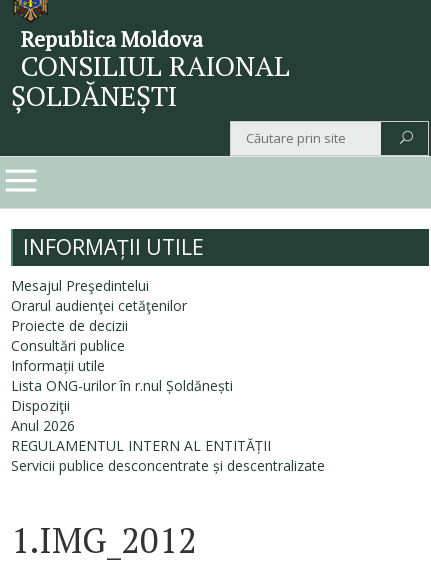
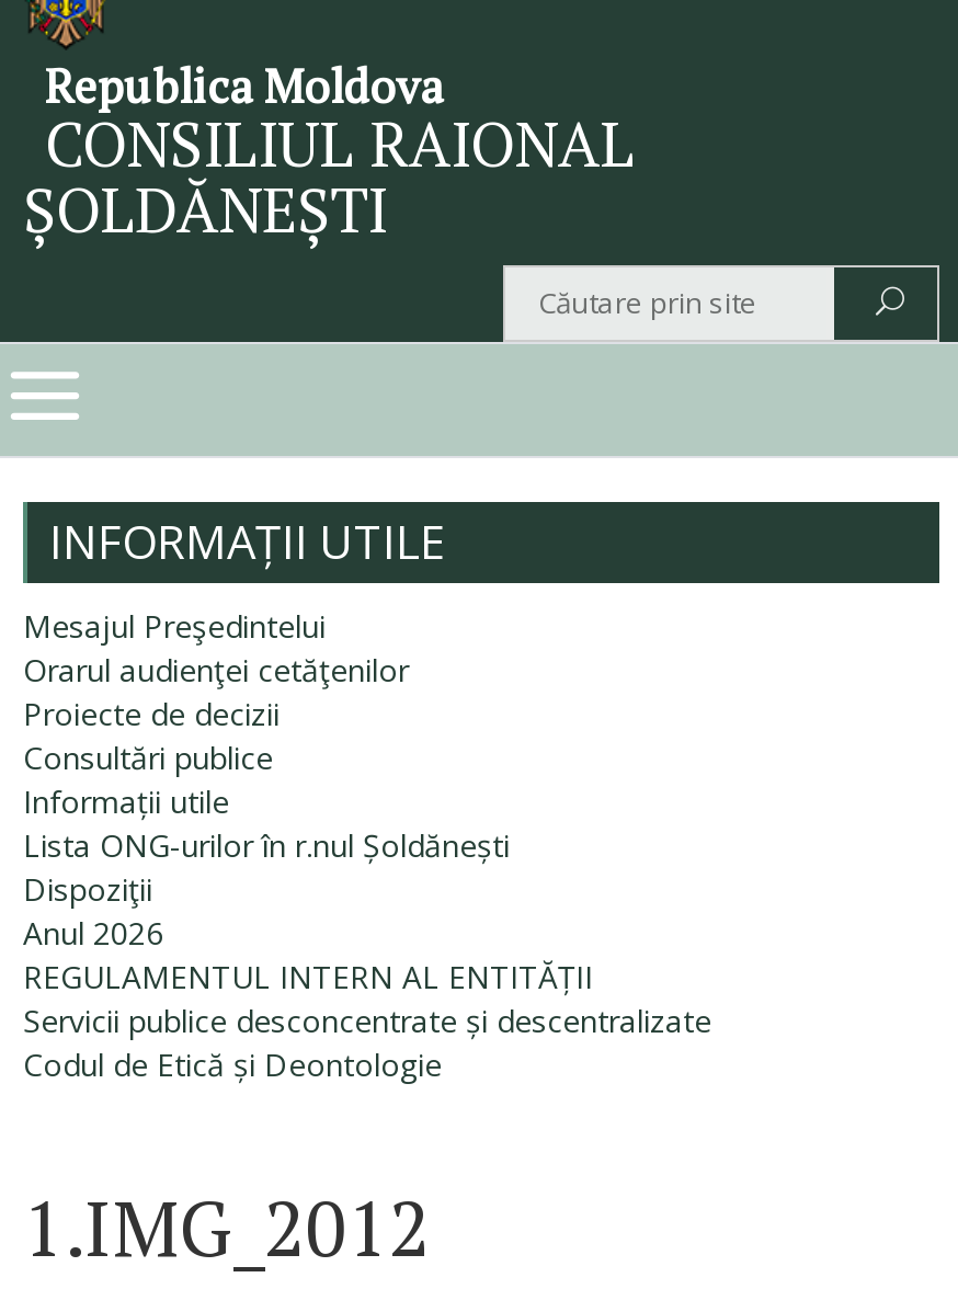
none -> [23,1044,442,1086] Codul de Etică și Deontologie

